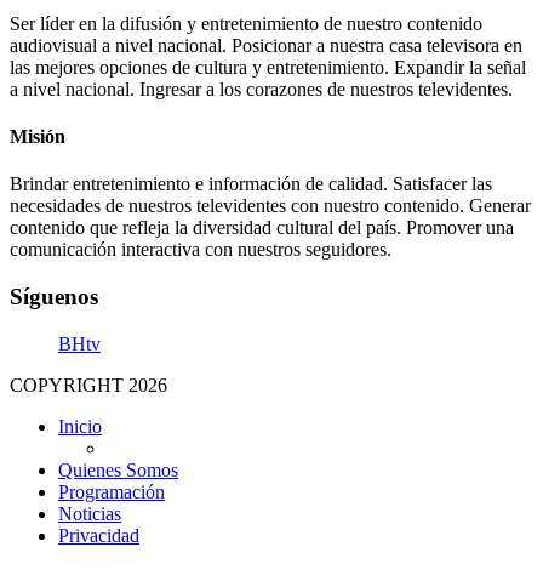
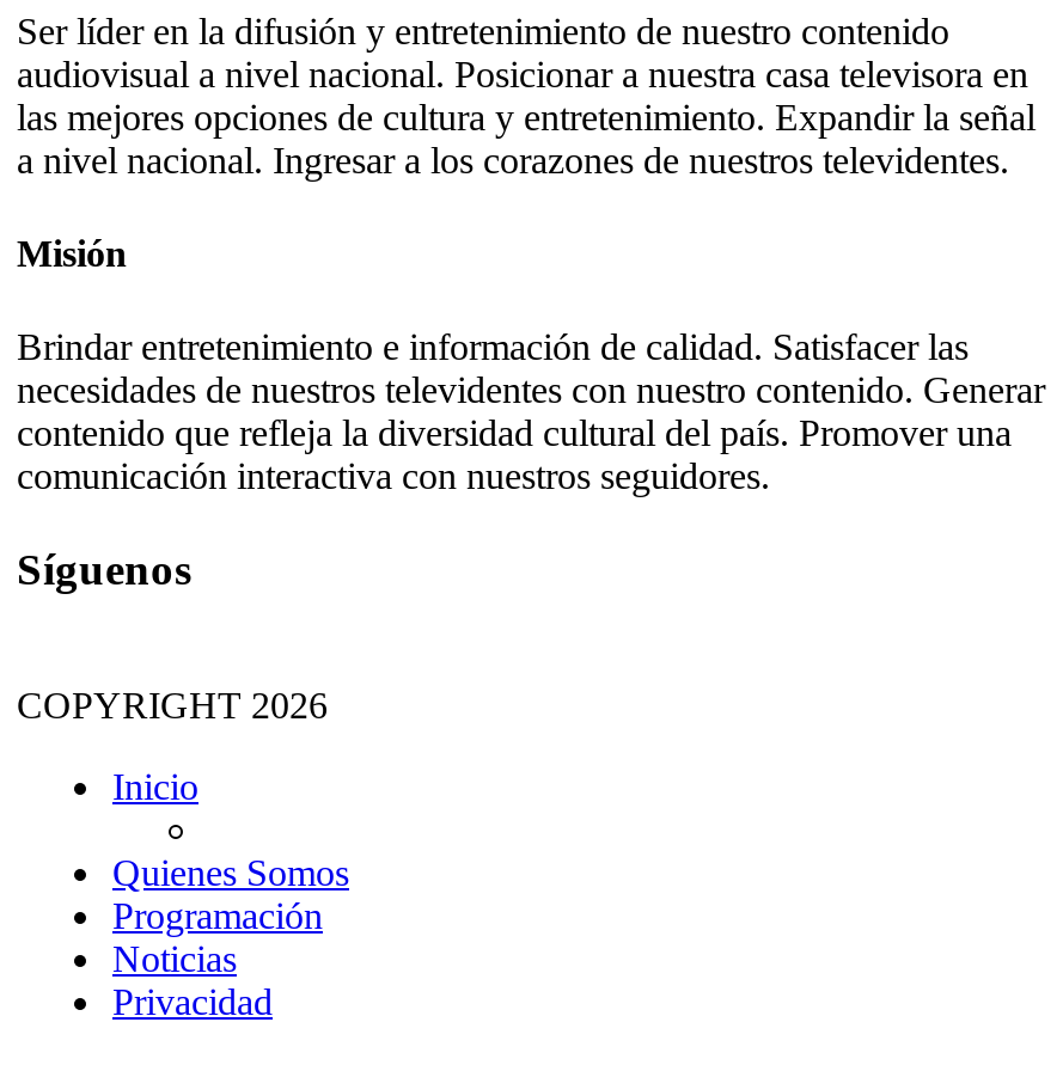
[58,333,101,354] BHtv -> none

